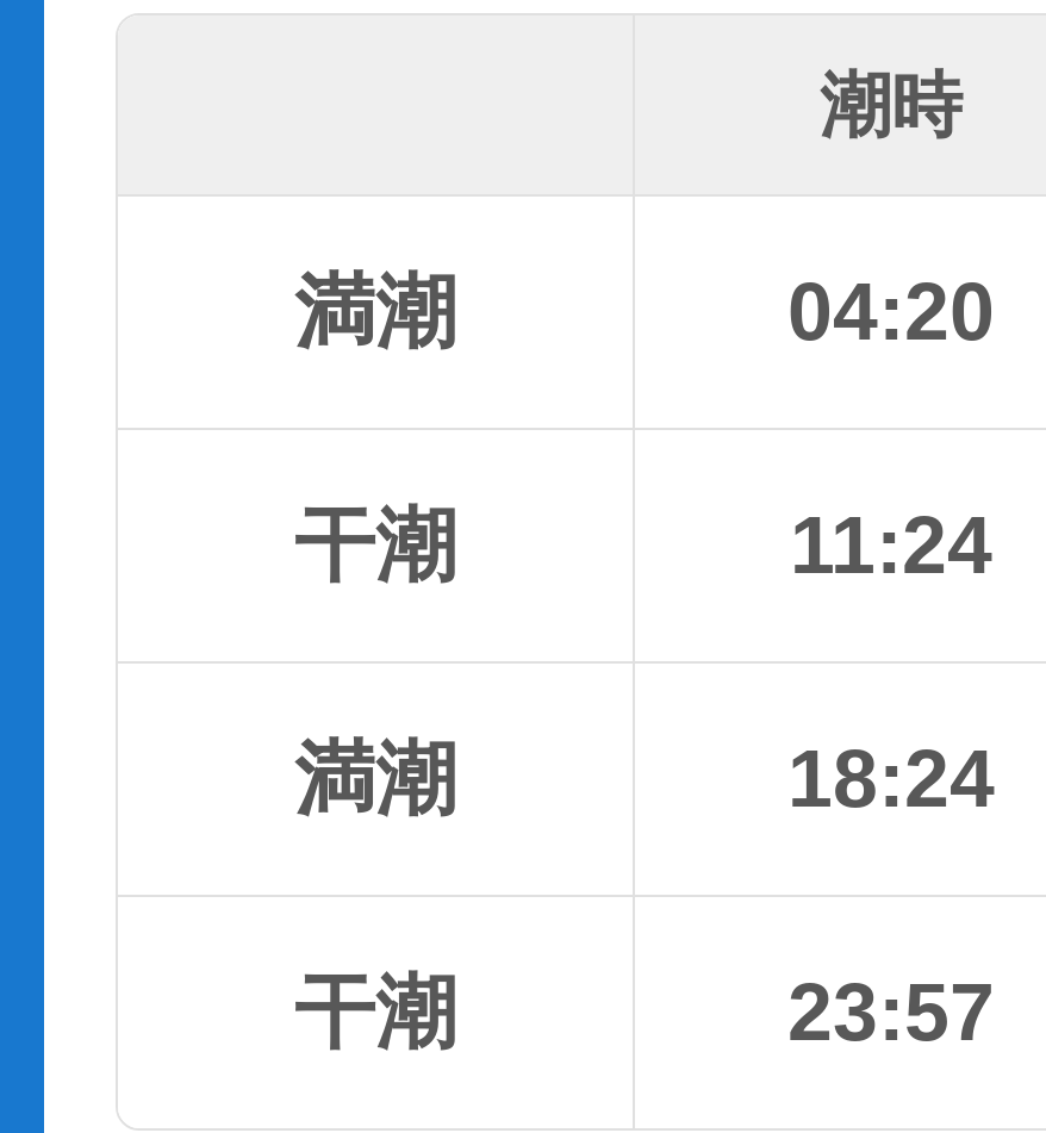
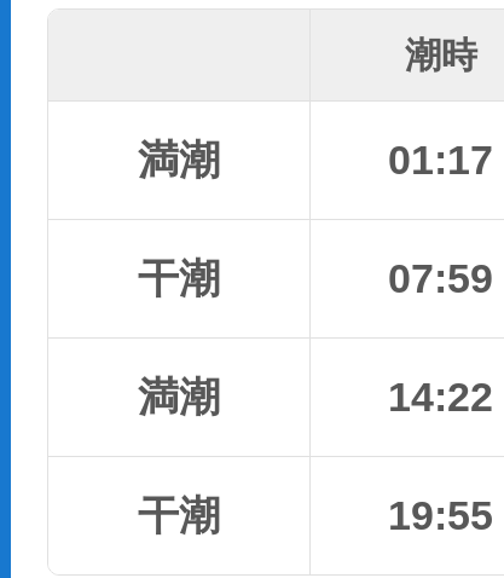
[787,266,995,356] 04:20 -> [388,137,493,183] 01:17
[790,499,992,590] 11:24 -> [388,255,493,301] 07:59
[787,733,995,823] 18:24 -> [388,374,493,420] 14:22
[787,966,995,1057] 23:57 -> [388,492,493,538] 19:55

